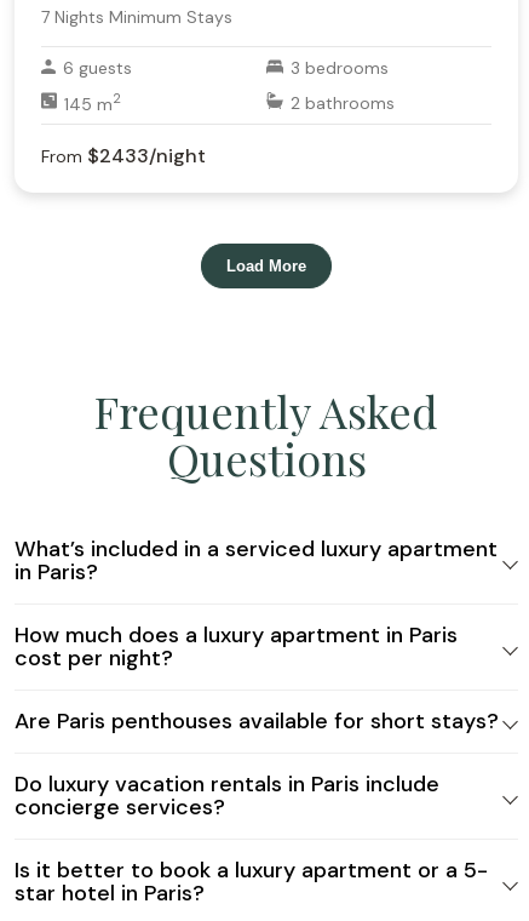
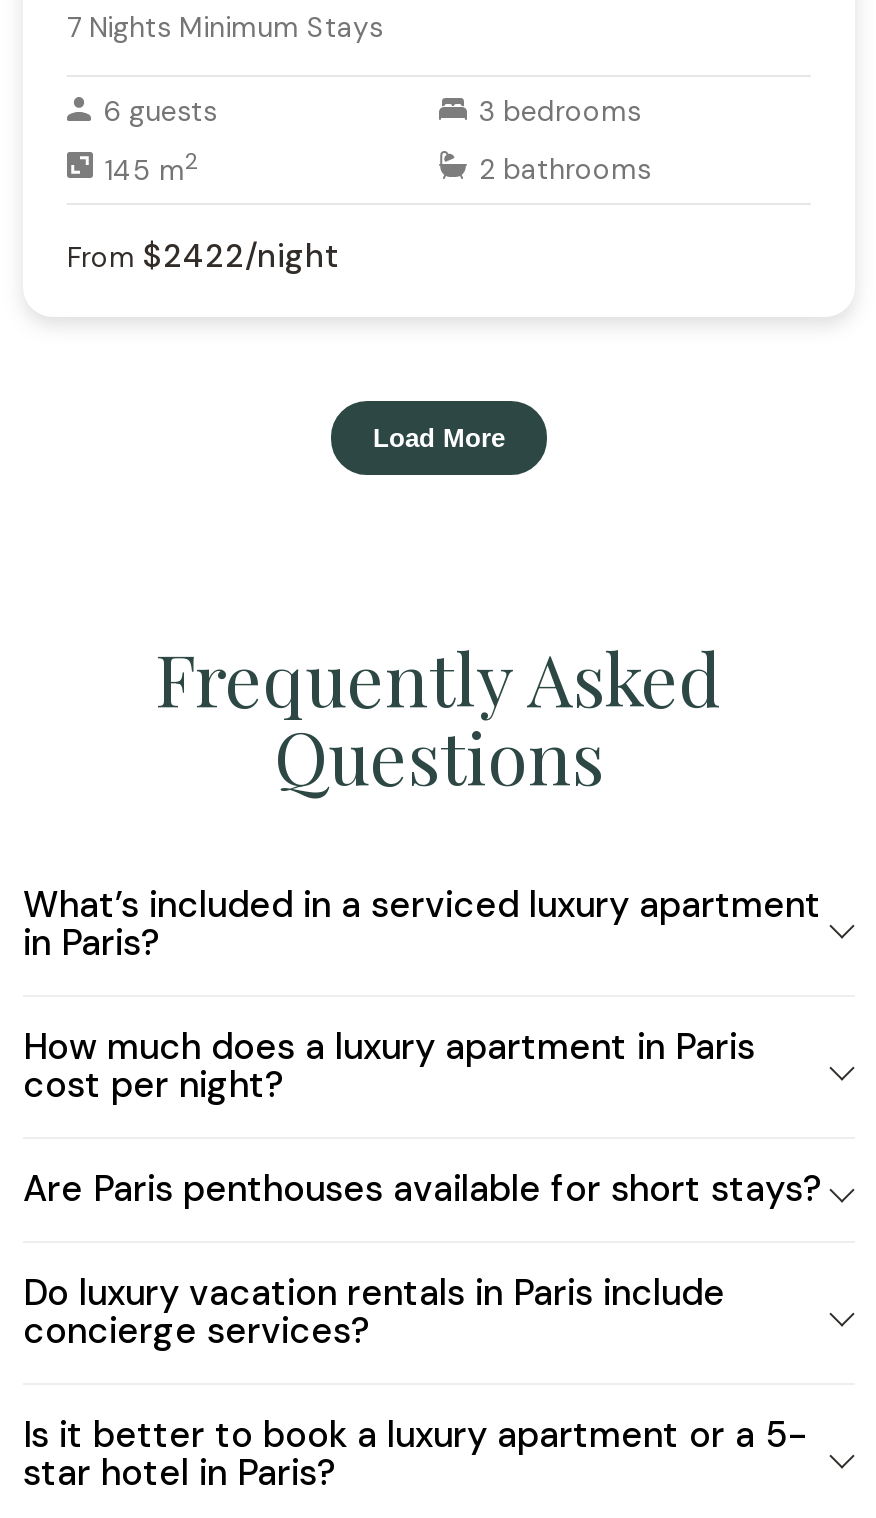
[41,143,206,169] From $2433/night -> [67,235,339,277] From $2422/night

